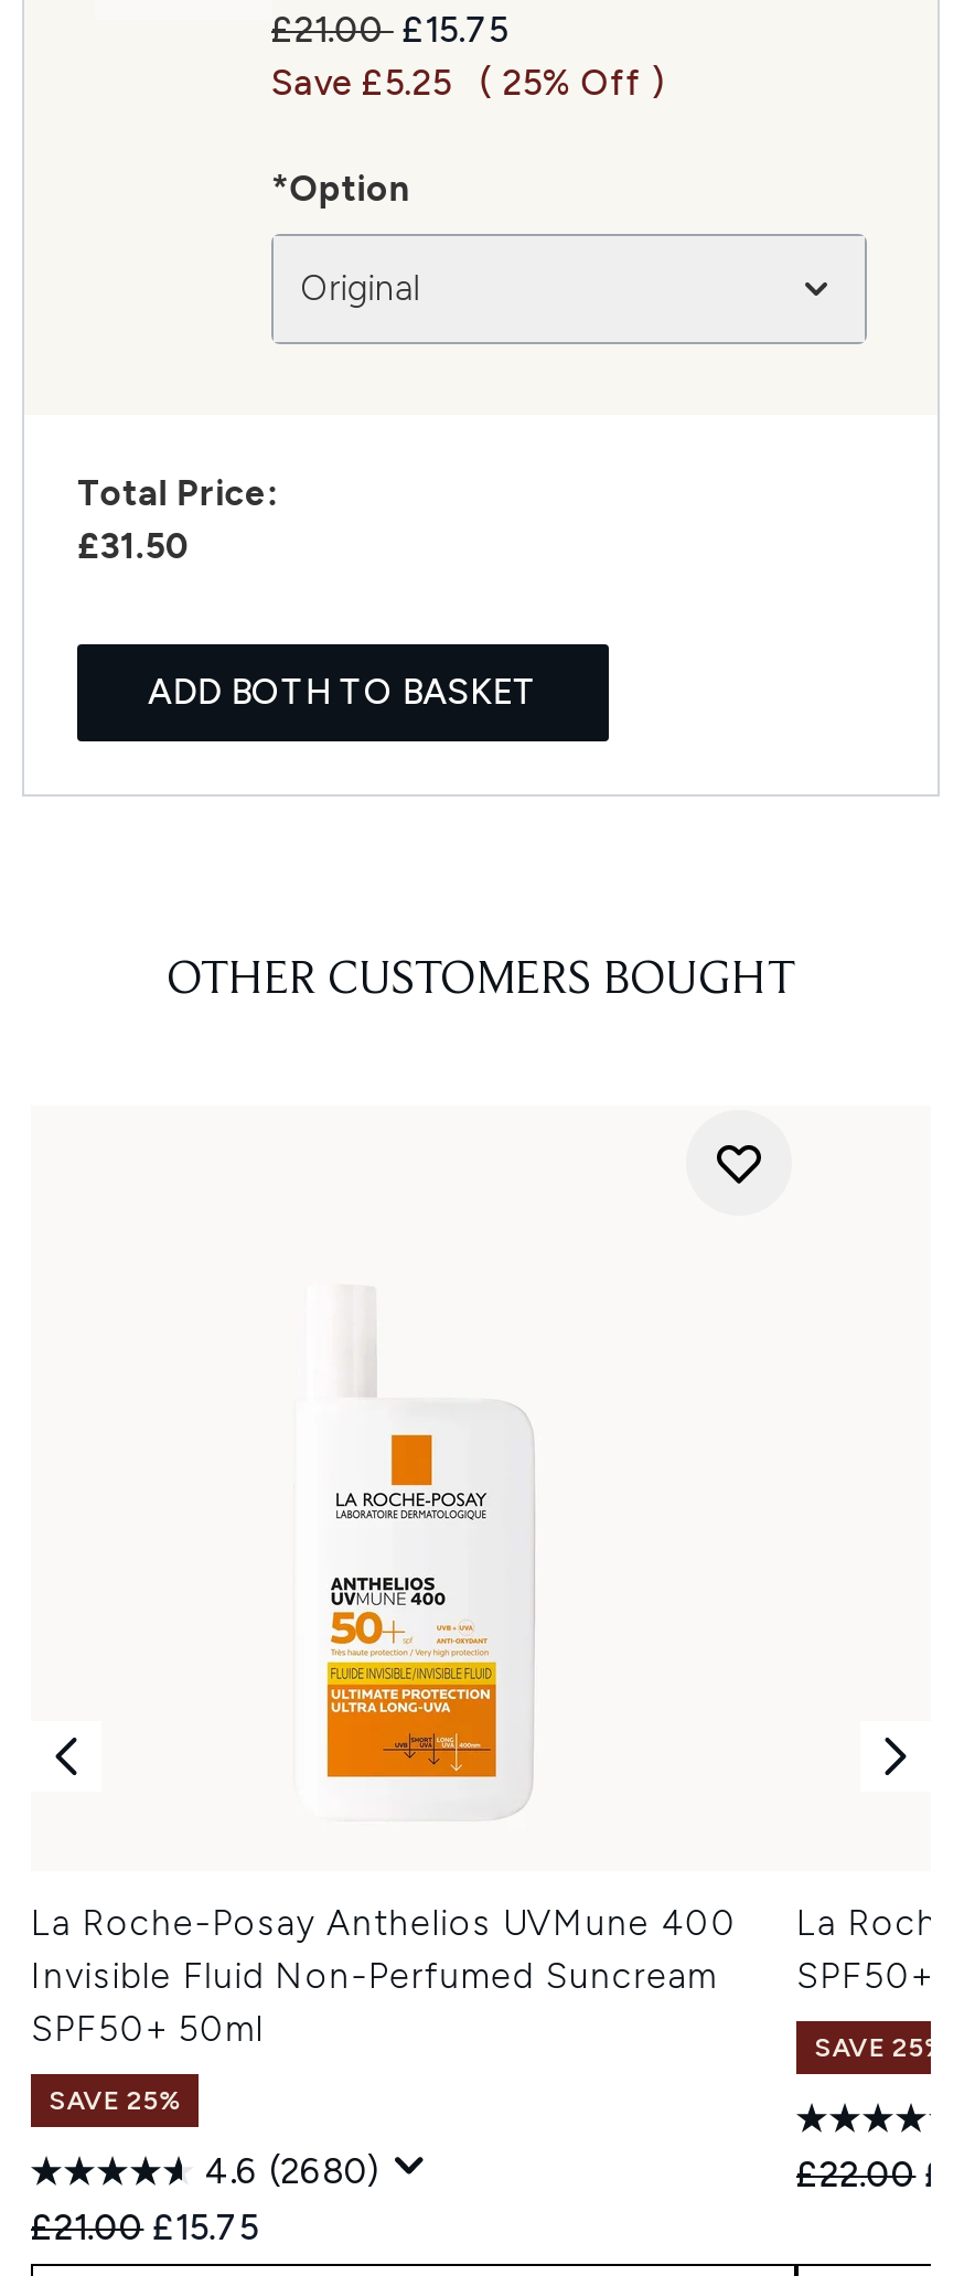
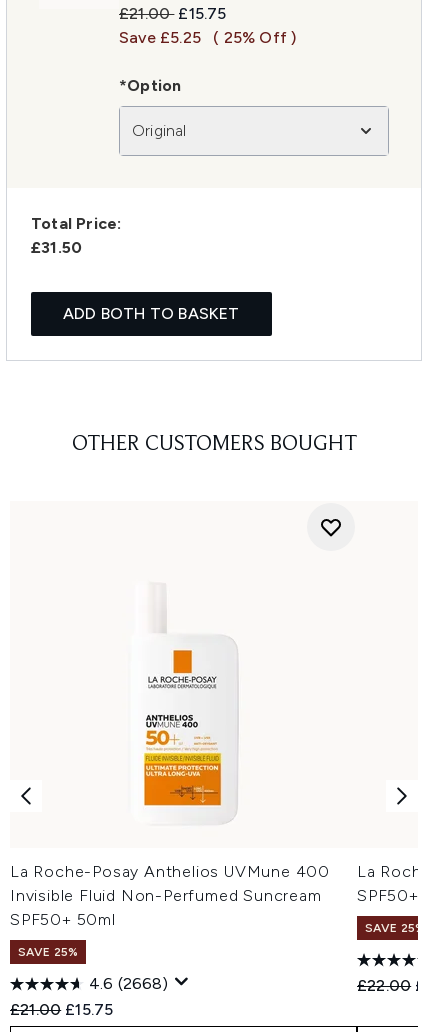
[205,2149,379,2191] 4.6 (2680) -> [89,974,168,993] 4.6 (2668)

